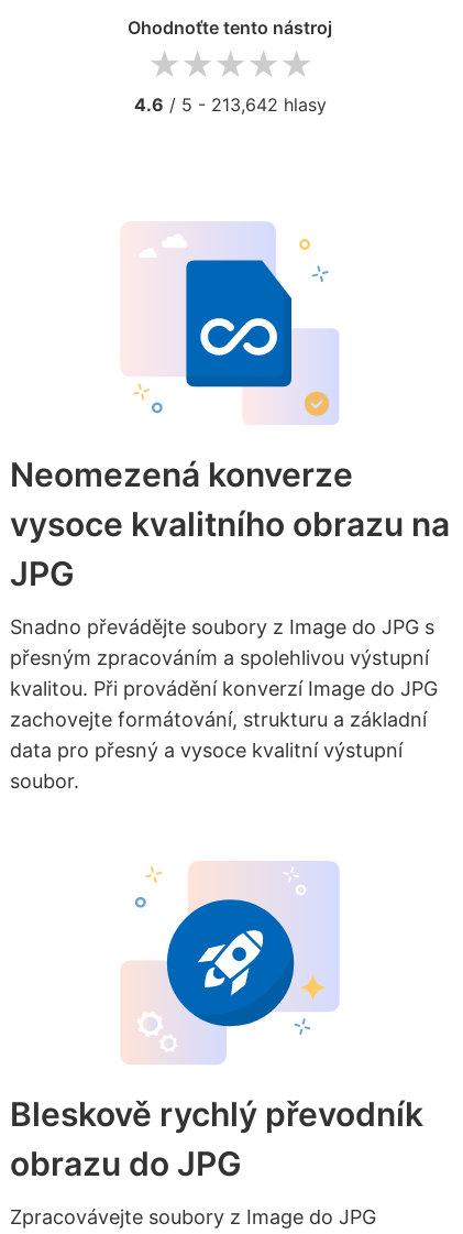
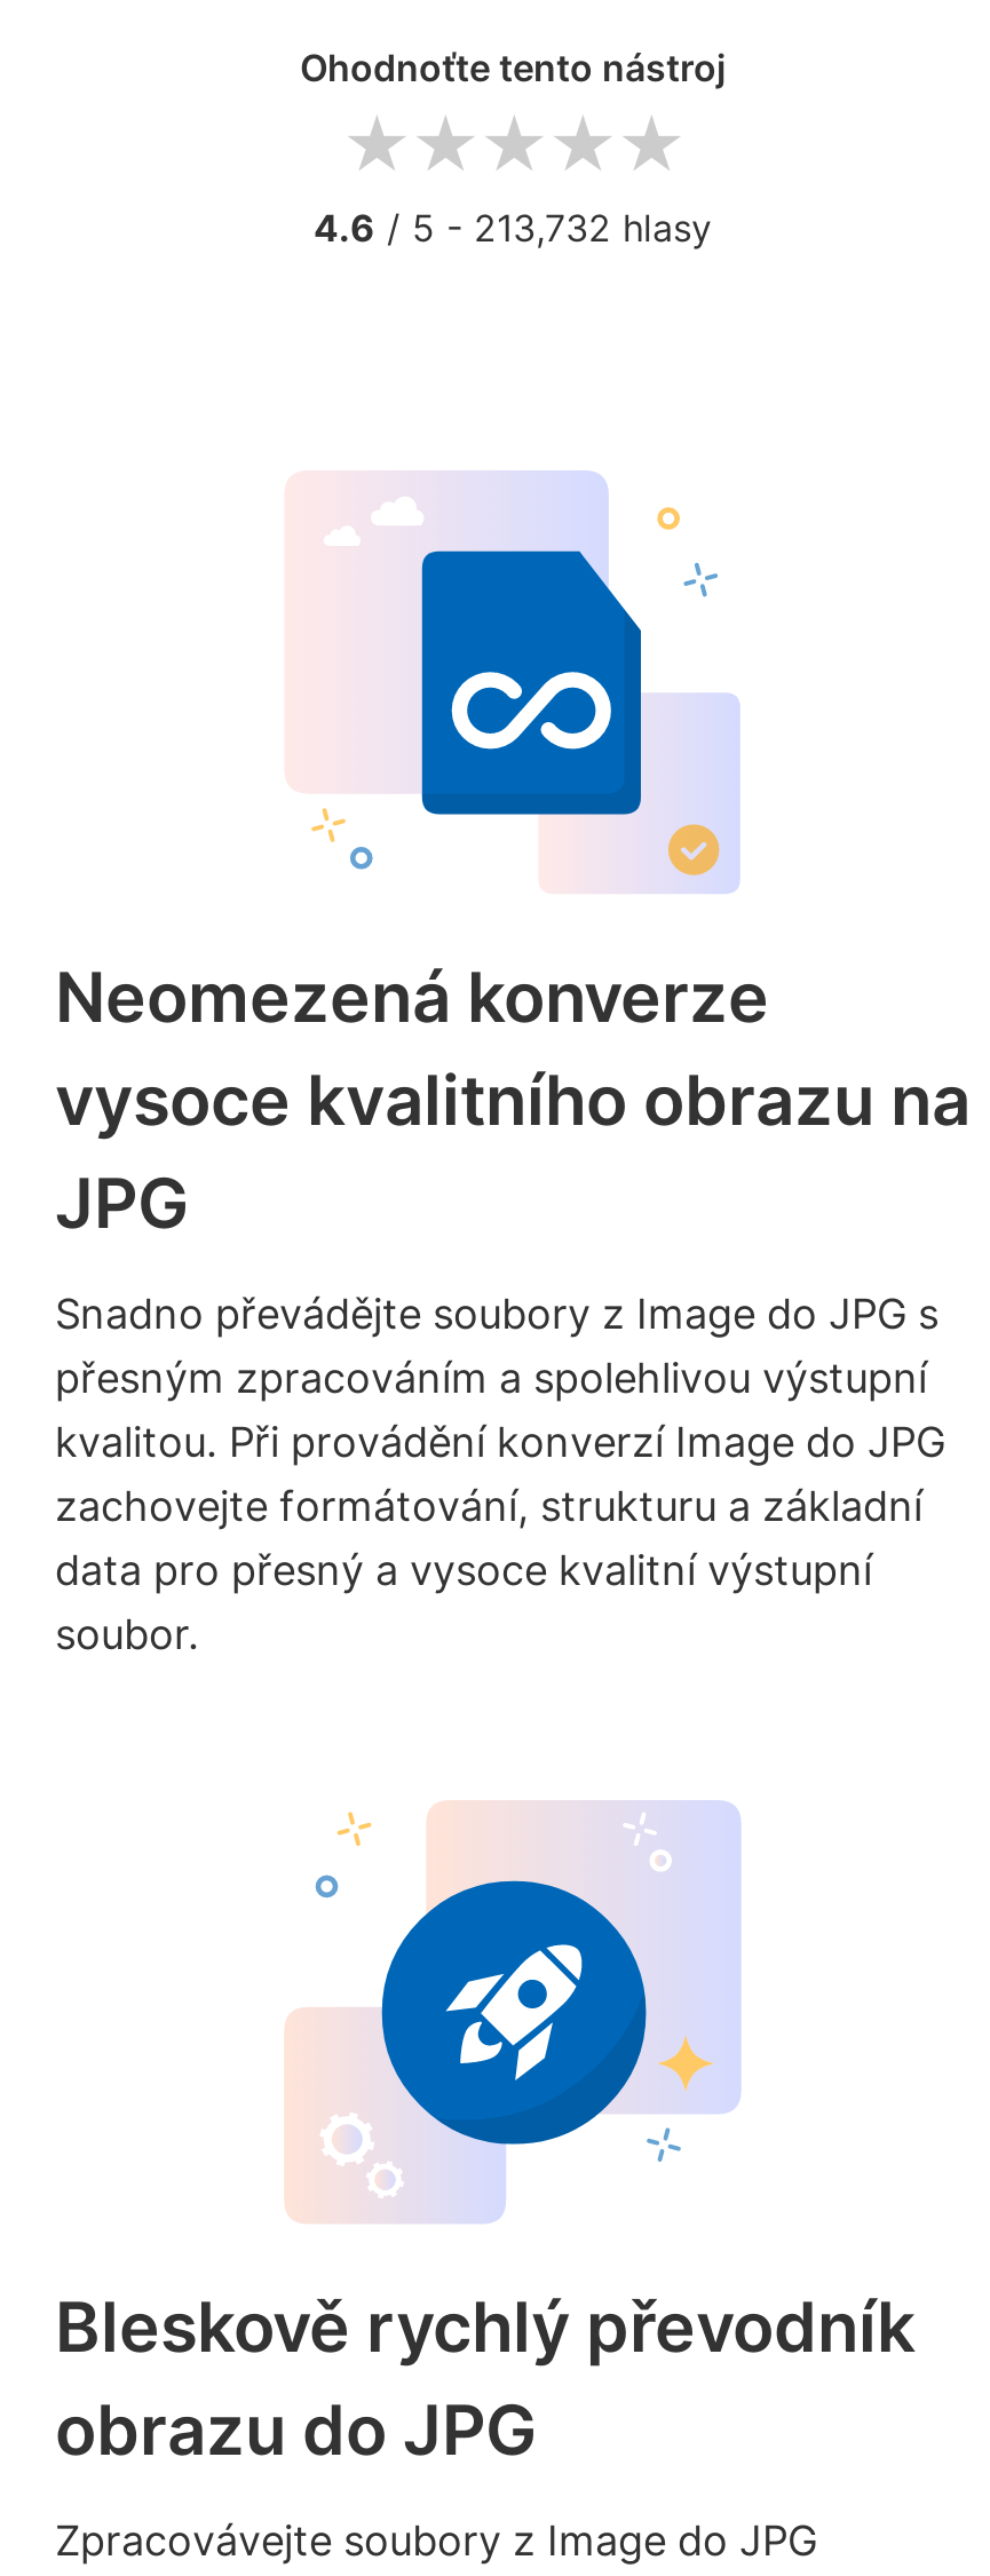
[134,93,326,115] 4.6 / 5 - 213,642 hlasy -> [314,204,712,249] 4.6 / 5 - 213,732 hlasy

